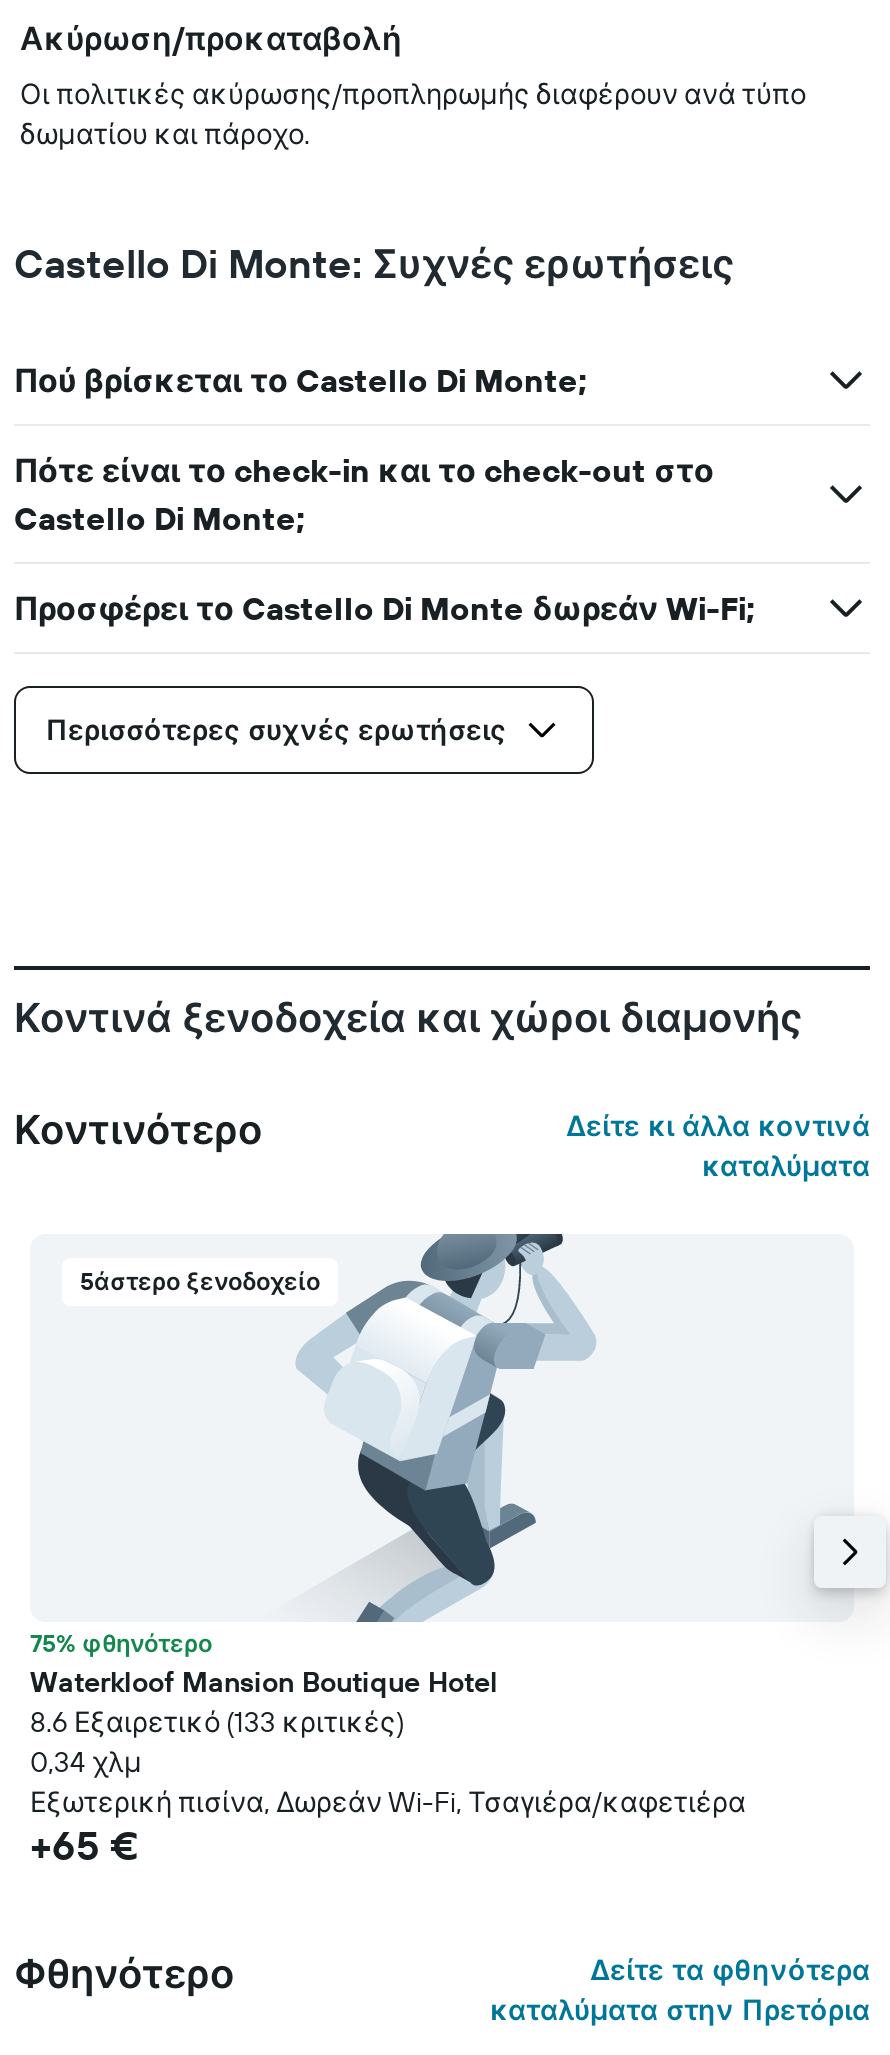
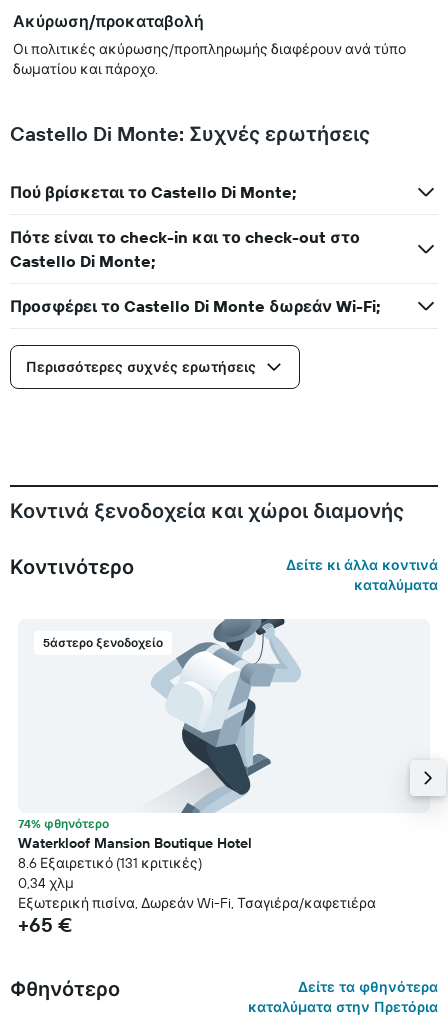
[30,1628,212,1658] 75% φθηνότερο -> [18,816,109,831] 74% φθηνότερο
[30,1704,404,1740] 8.6 Εξαιρετικό (133 κριτικές) -> [18,854,202,872] 8.6 Εξαιρετικό (131 κριτικές)

